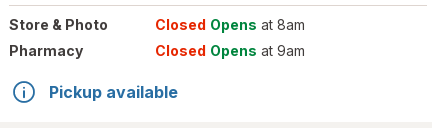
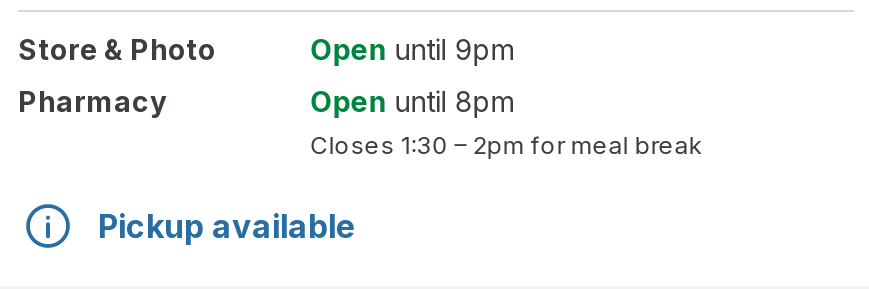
[155,16,305,33] Closed Opens at 8am -> [311,32,513,66] Open until 9pm
[155,42,305,59] Closed Opens at 9am -> [311,84,703,160] Open until 8pm | Closes 1:30 – 2pm for meal break

